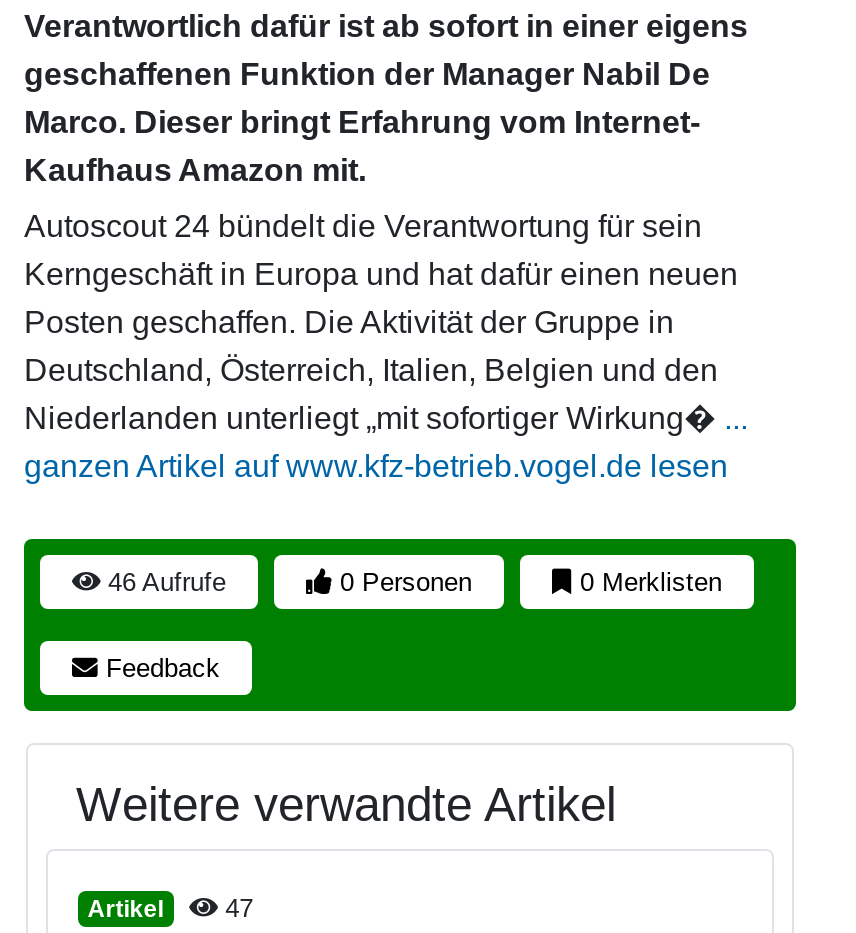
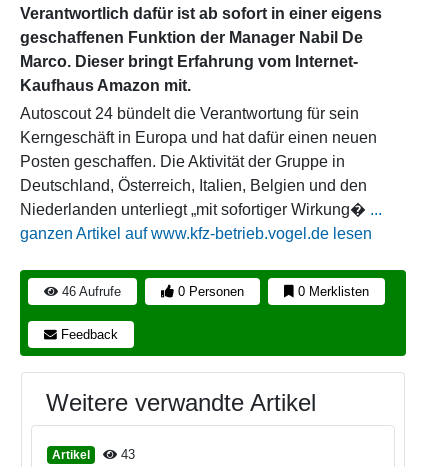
[88,893,253,923] Artikel 47 -> [52,447,135,462] Artikel 43

